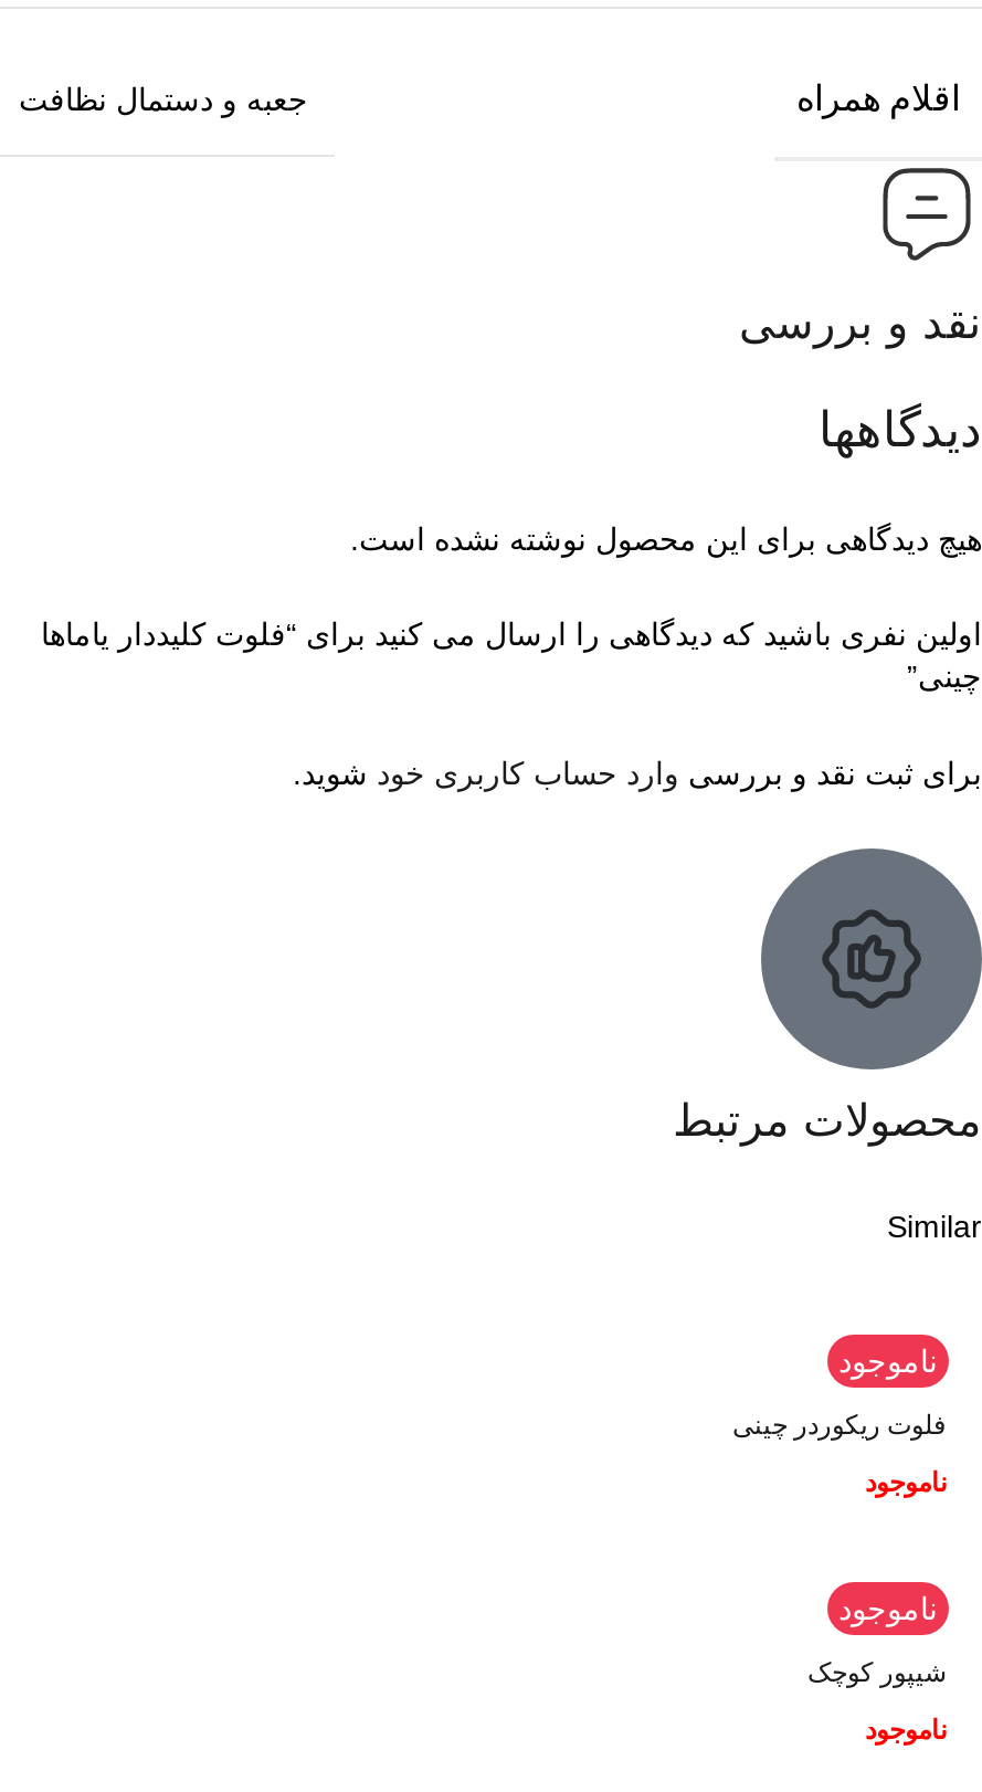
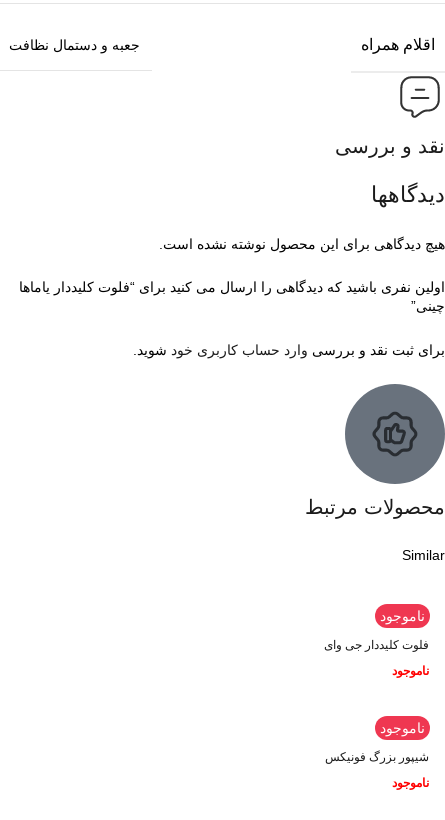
[732,1409,947,1440] فلوت ریکوردر چینی -> [324,638,429,652] فلوت کلیددار جی وای
[807,1656,947,1687] شیپور کوچک -> [325,750,429,764] شیپور بزرگ فونیکس

